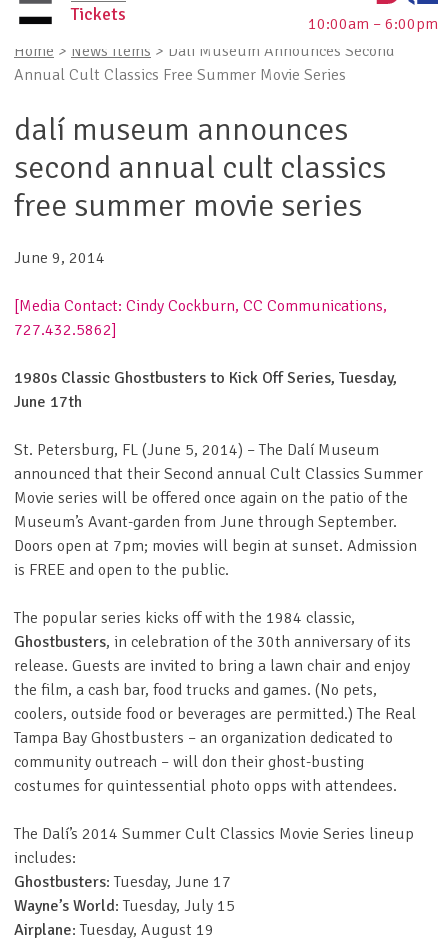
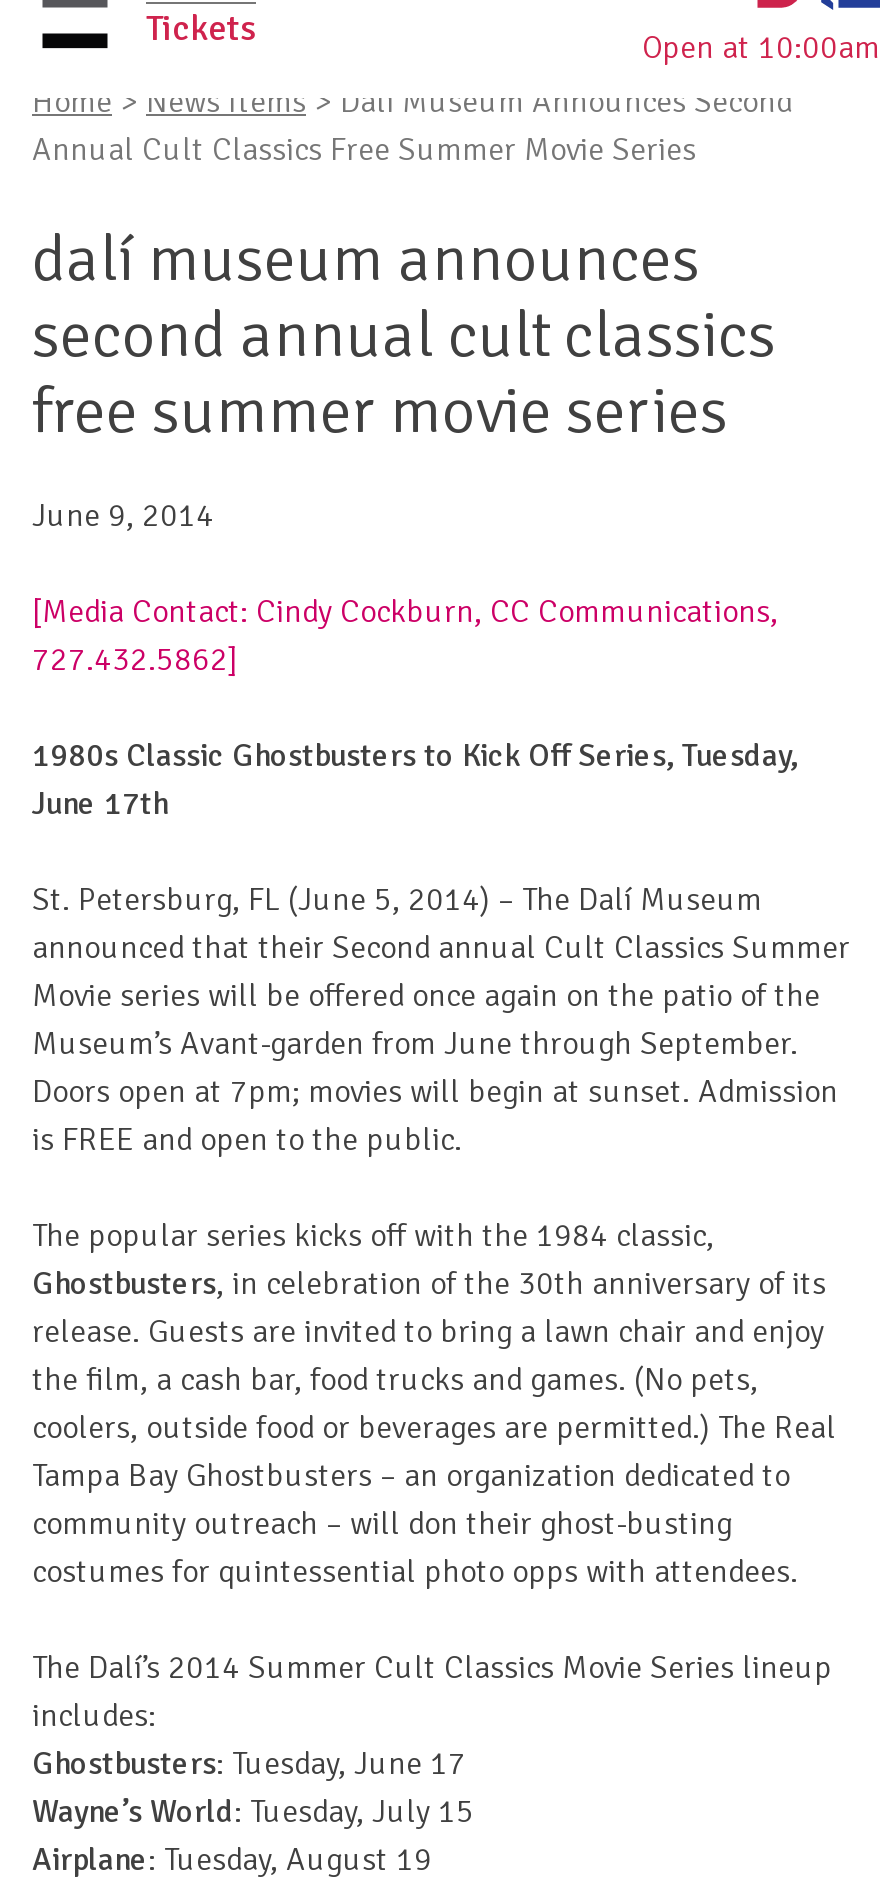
[308,14,438,34] 10:00am – 6:00pm -> [642,27,880,67] Open at 10:00am

